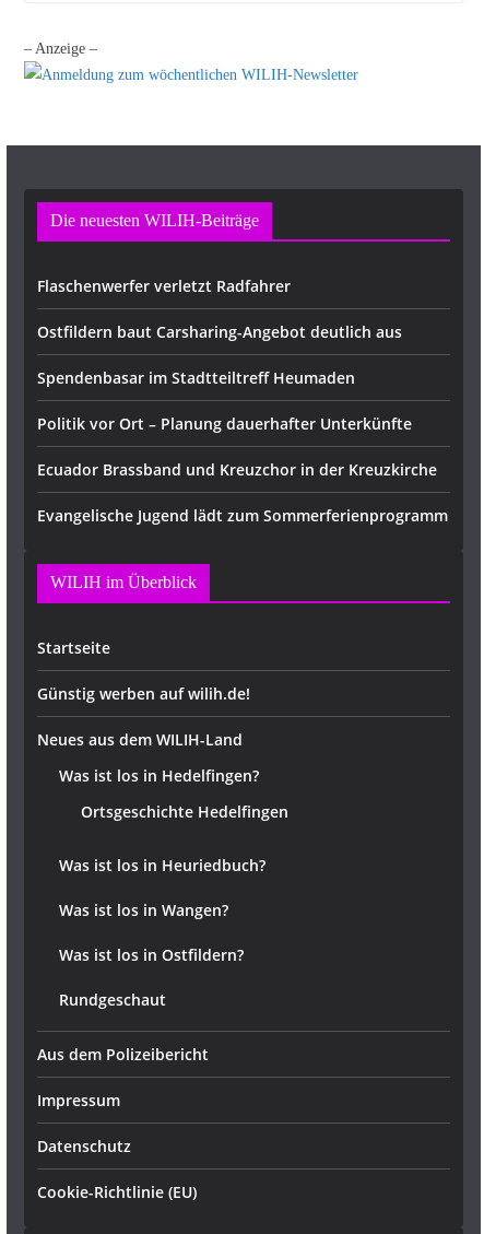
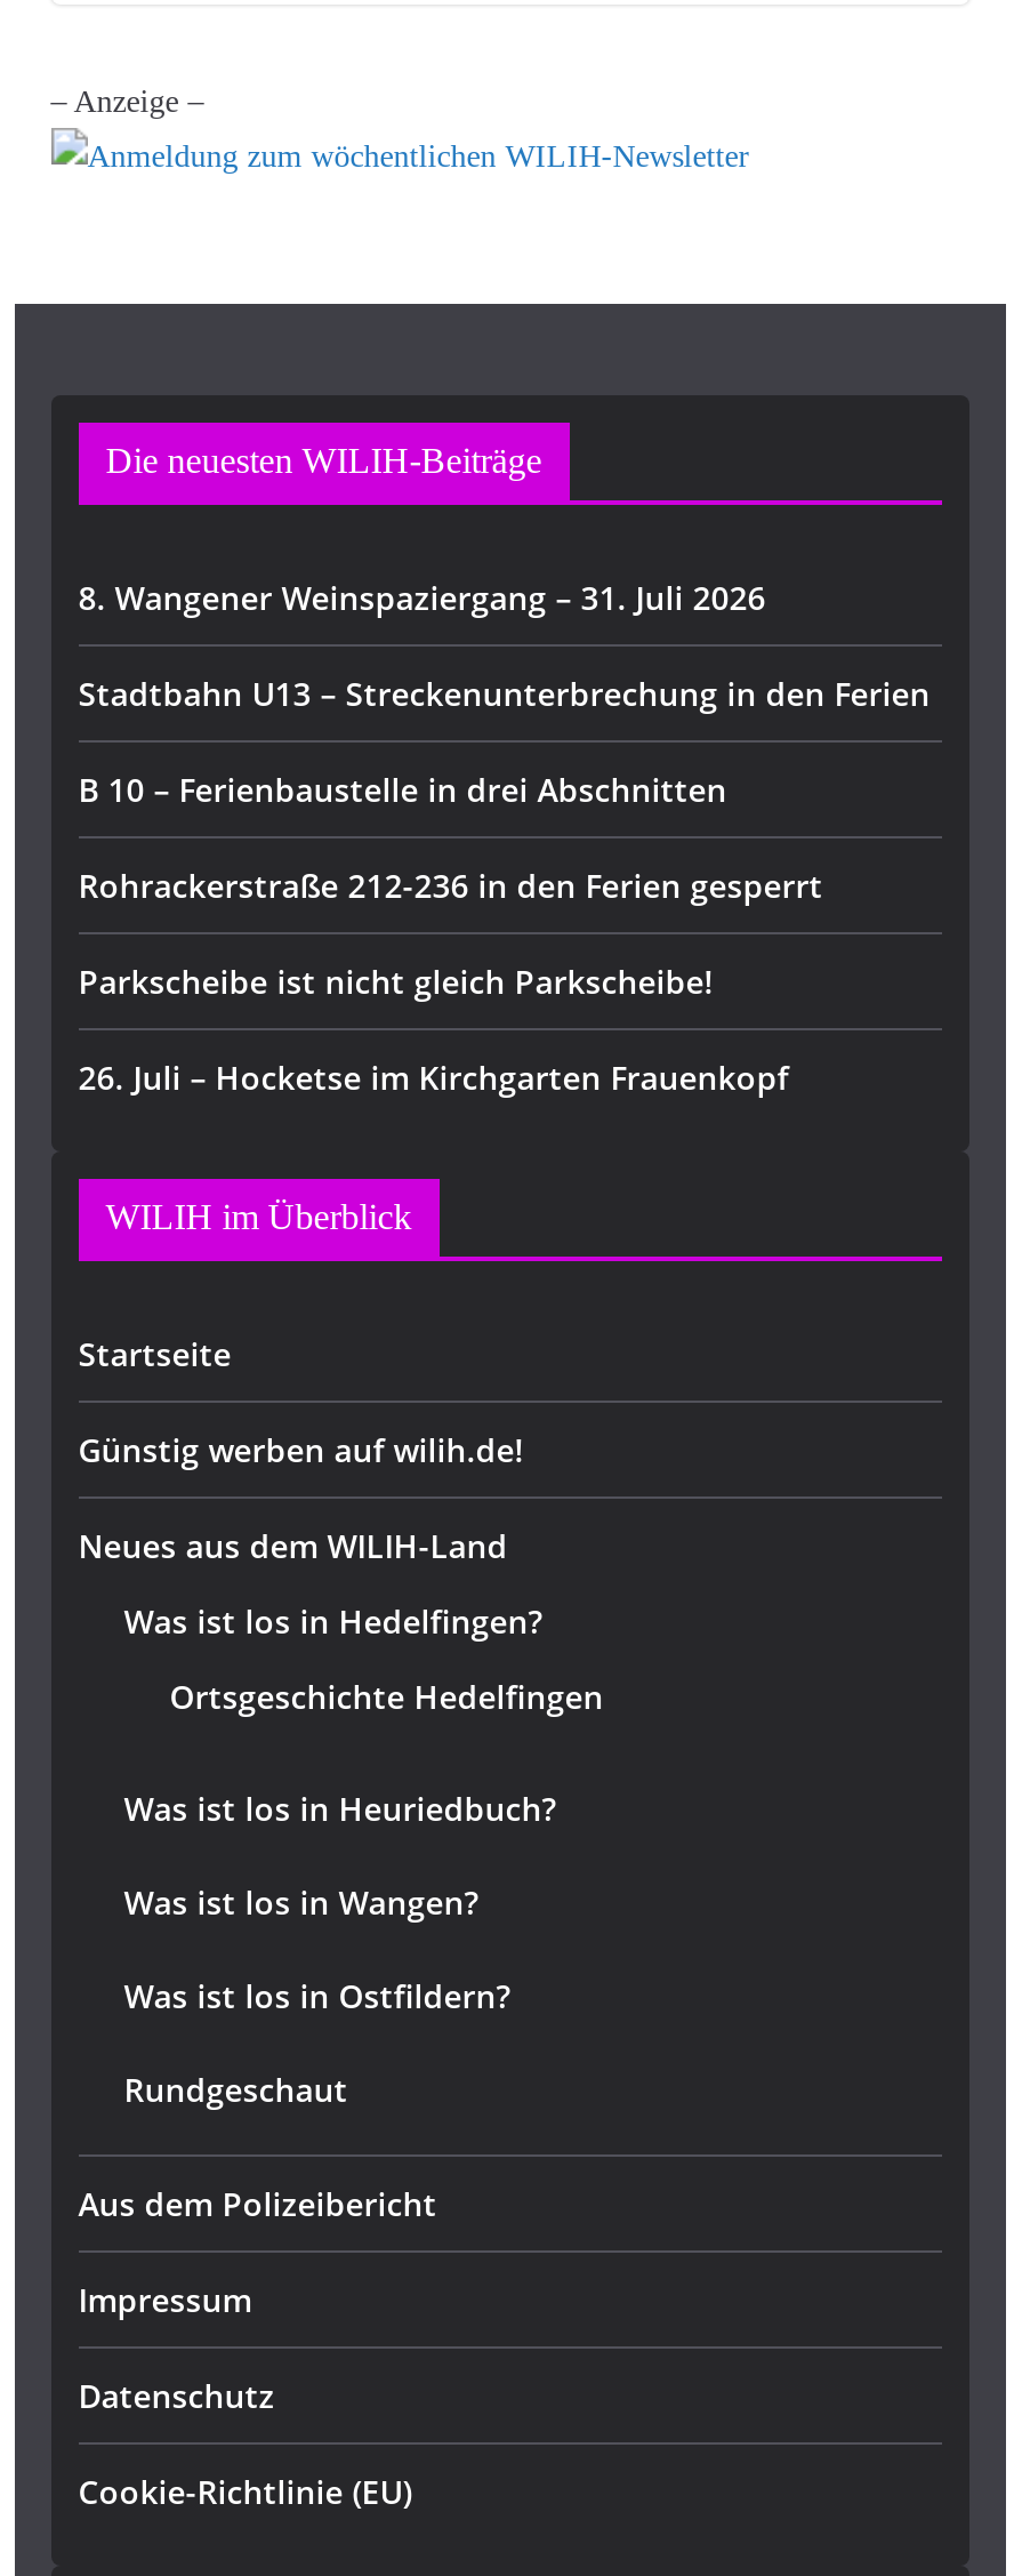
[37,275,290,296] Flaschenwerfer verletzt Radfahrer -> [78,576,766,619] 8. Wangener Weinspaziergang – 31. Juli 2026
[37,321,402,342] Ostfildern baut Carsharing-Angebot deutlich aus -> [78,672,930,715] Stadtbahn U13 – Streckenunterbrechung in den Ferien
[37,367,355,388] Spendenbasar im Stadtteiltreff Heumaden -> [78,768,727,811] B 10 – Ferienbaustelle in drei Abschnitten
[37,413,412,434] Politik vor Ort – Planung dauerhafter Unterkünfte -> [78,864,823,907] Rohrackerstraße 212-236 in den Ferien gesperrt
[37,459,437,480] Ecuador Brassband und Kreuzchor in der Kreuzkirche -> [78,960,713,1003] Parkscheibe ist nicht gleich Parkscheibe!
[37,505,448,526] Evangelische Jugend lädt zum Sommerferienprogramm -> [78,1056,788,1099] 26. Juli – Hocketse im Kirchgarten Frauenkopf

